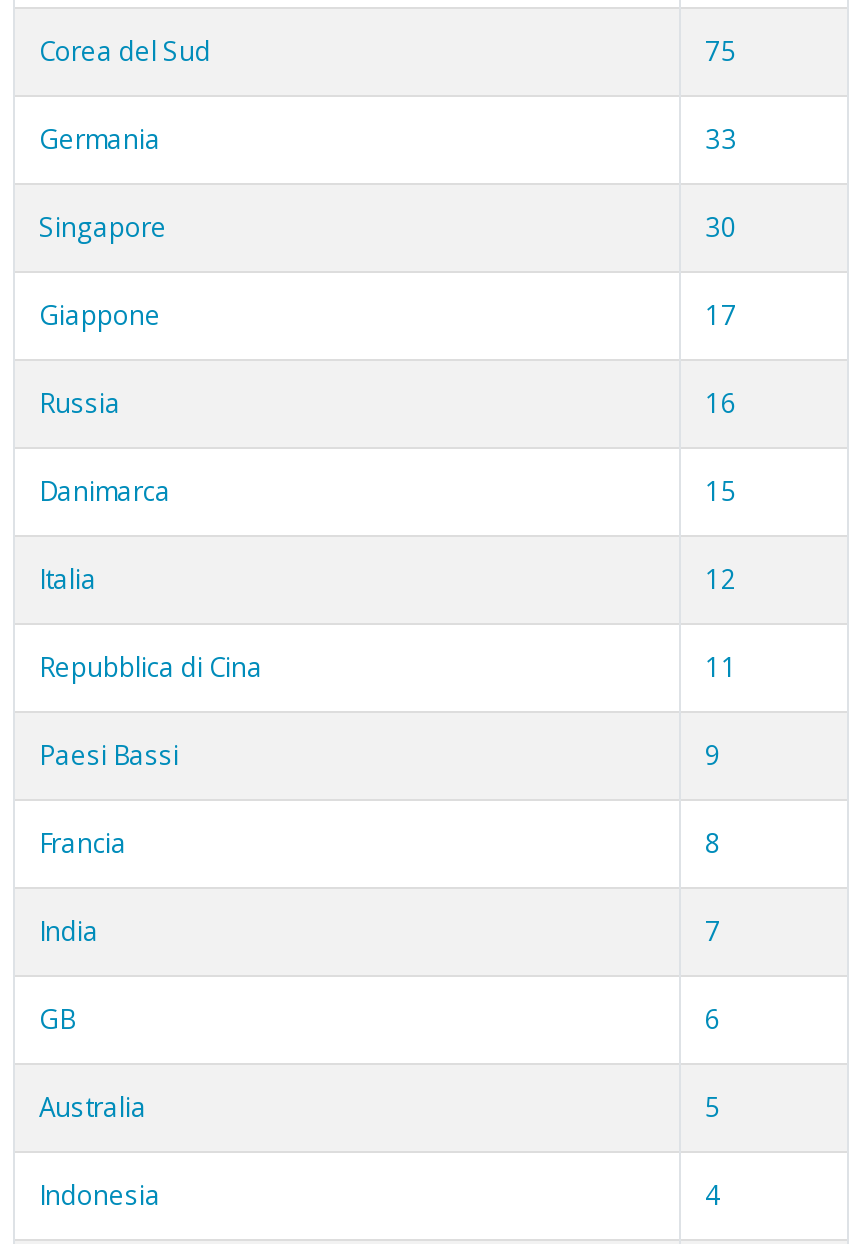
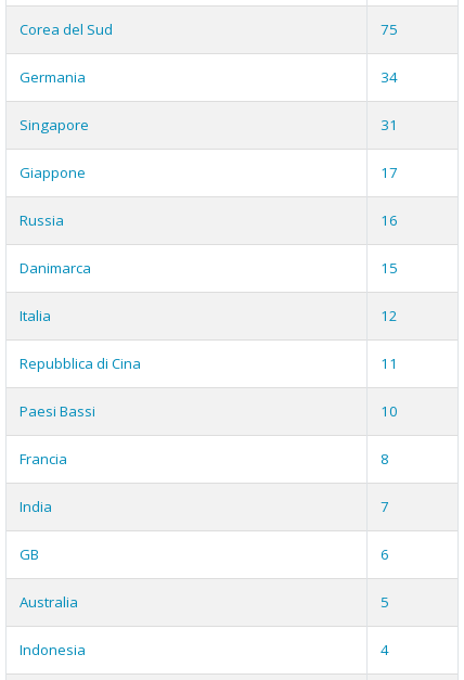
[705,122,737,158] 33 -> [381,68,398,87] 34
[705,210,737,246] 30 -> [381,115,398,135] 31
[705,738,721,774] 9 -> [381,402,398,421] 10

